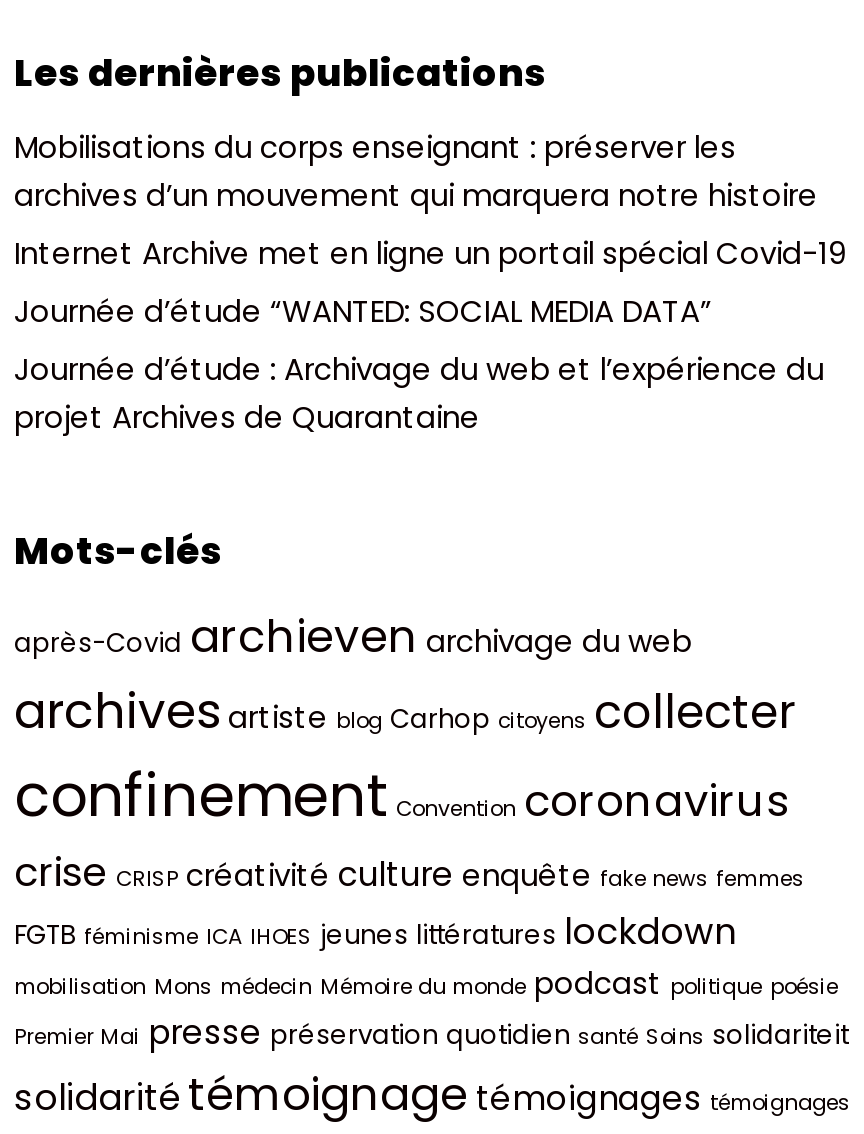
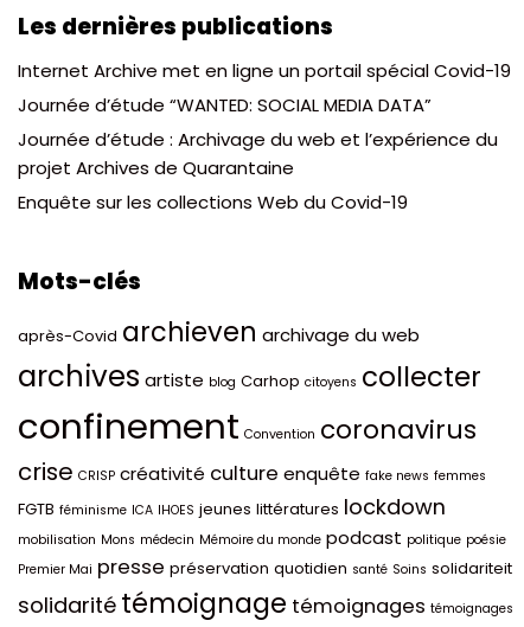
[14,126,818,216] Mobilisations du corps enseignant : préserver les | archives d’un mouvement qui marquera notre histoire -> none
moved [14,232,846,438] -> [18,58,511,180]: Internet Archive met en ligne un portail spécial Covid-19 | Journée d’étude “WANTED: SOCIAL MEDIA DATA” | Journée d’étude : Archivage du web et l’expérience du | projet Archives de Quarantaine
none -> [18,190,408,215] Enquête sur les collections Web du Covid-19

